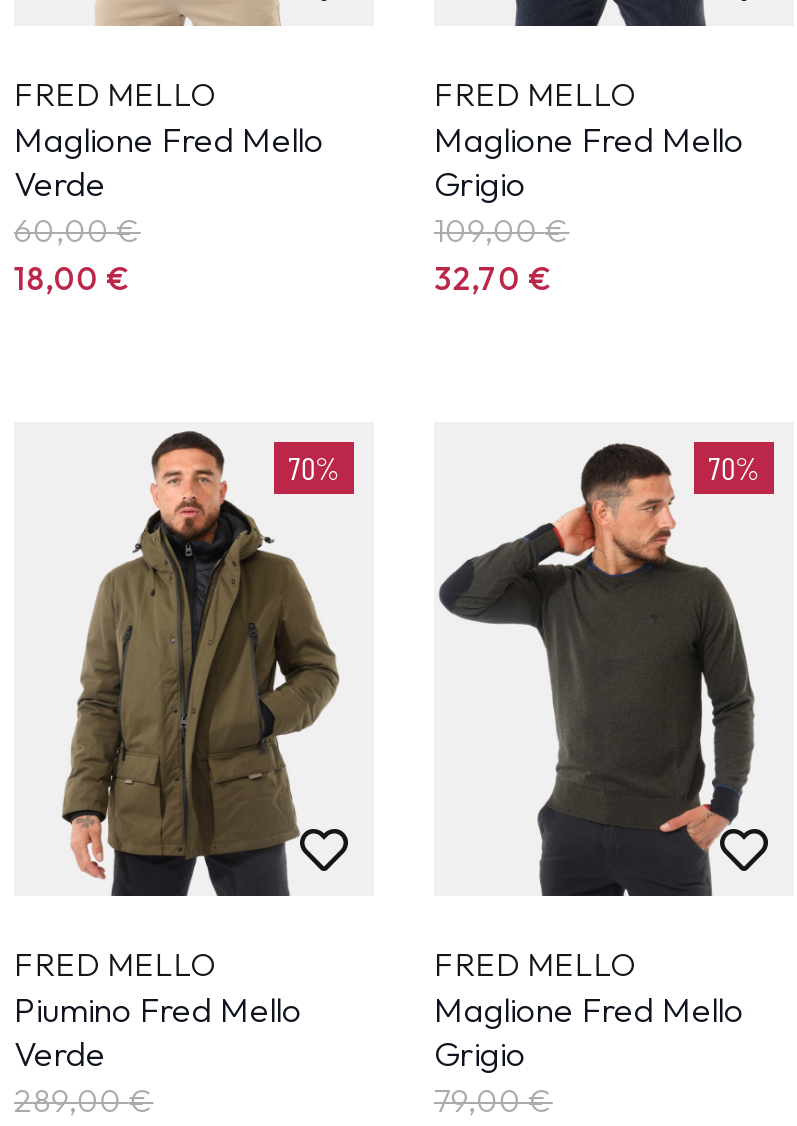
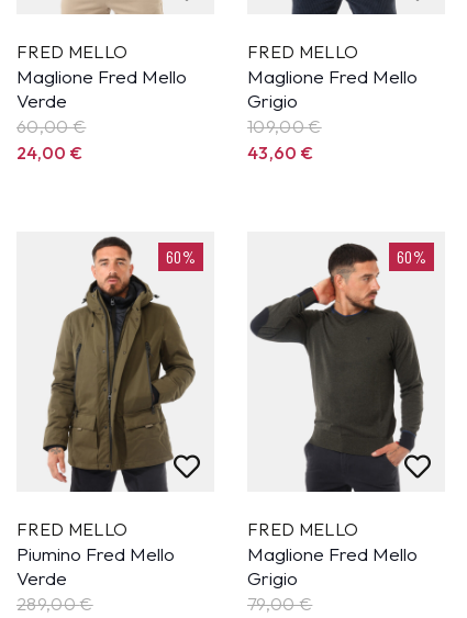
[14,257,129,297] 18,00 € -> [16,141,83,163] 24,00 €
[434,257,551,297] 32,70 € -> [247,141,314,163] 43,60 €
[288,447,340,485] 70% -> [166,246,196,266] 60%
[708,447,760,485] 70% -> [397,246,426,266] 60%

